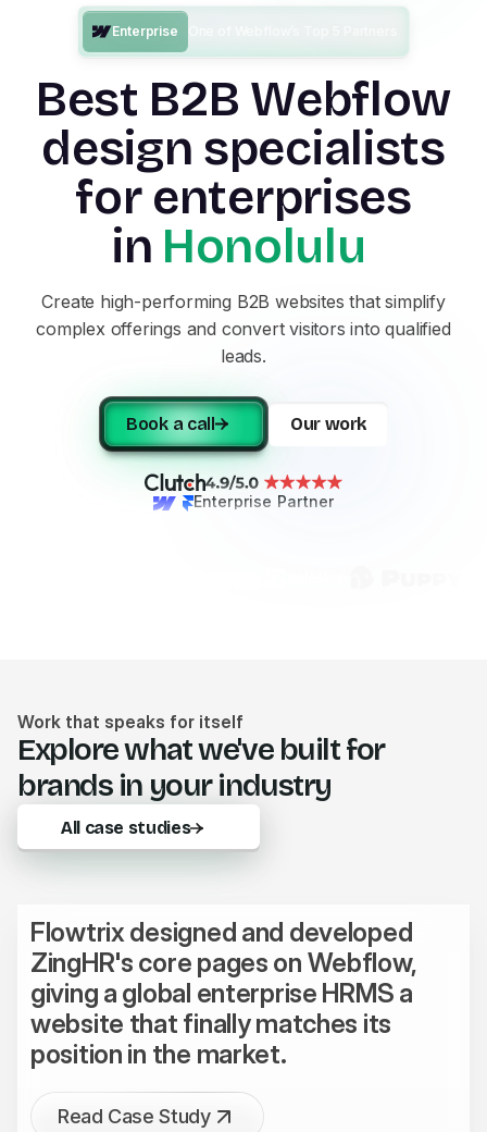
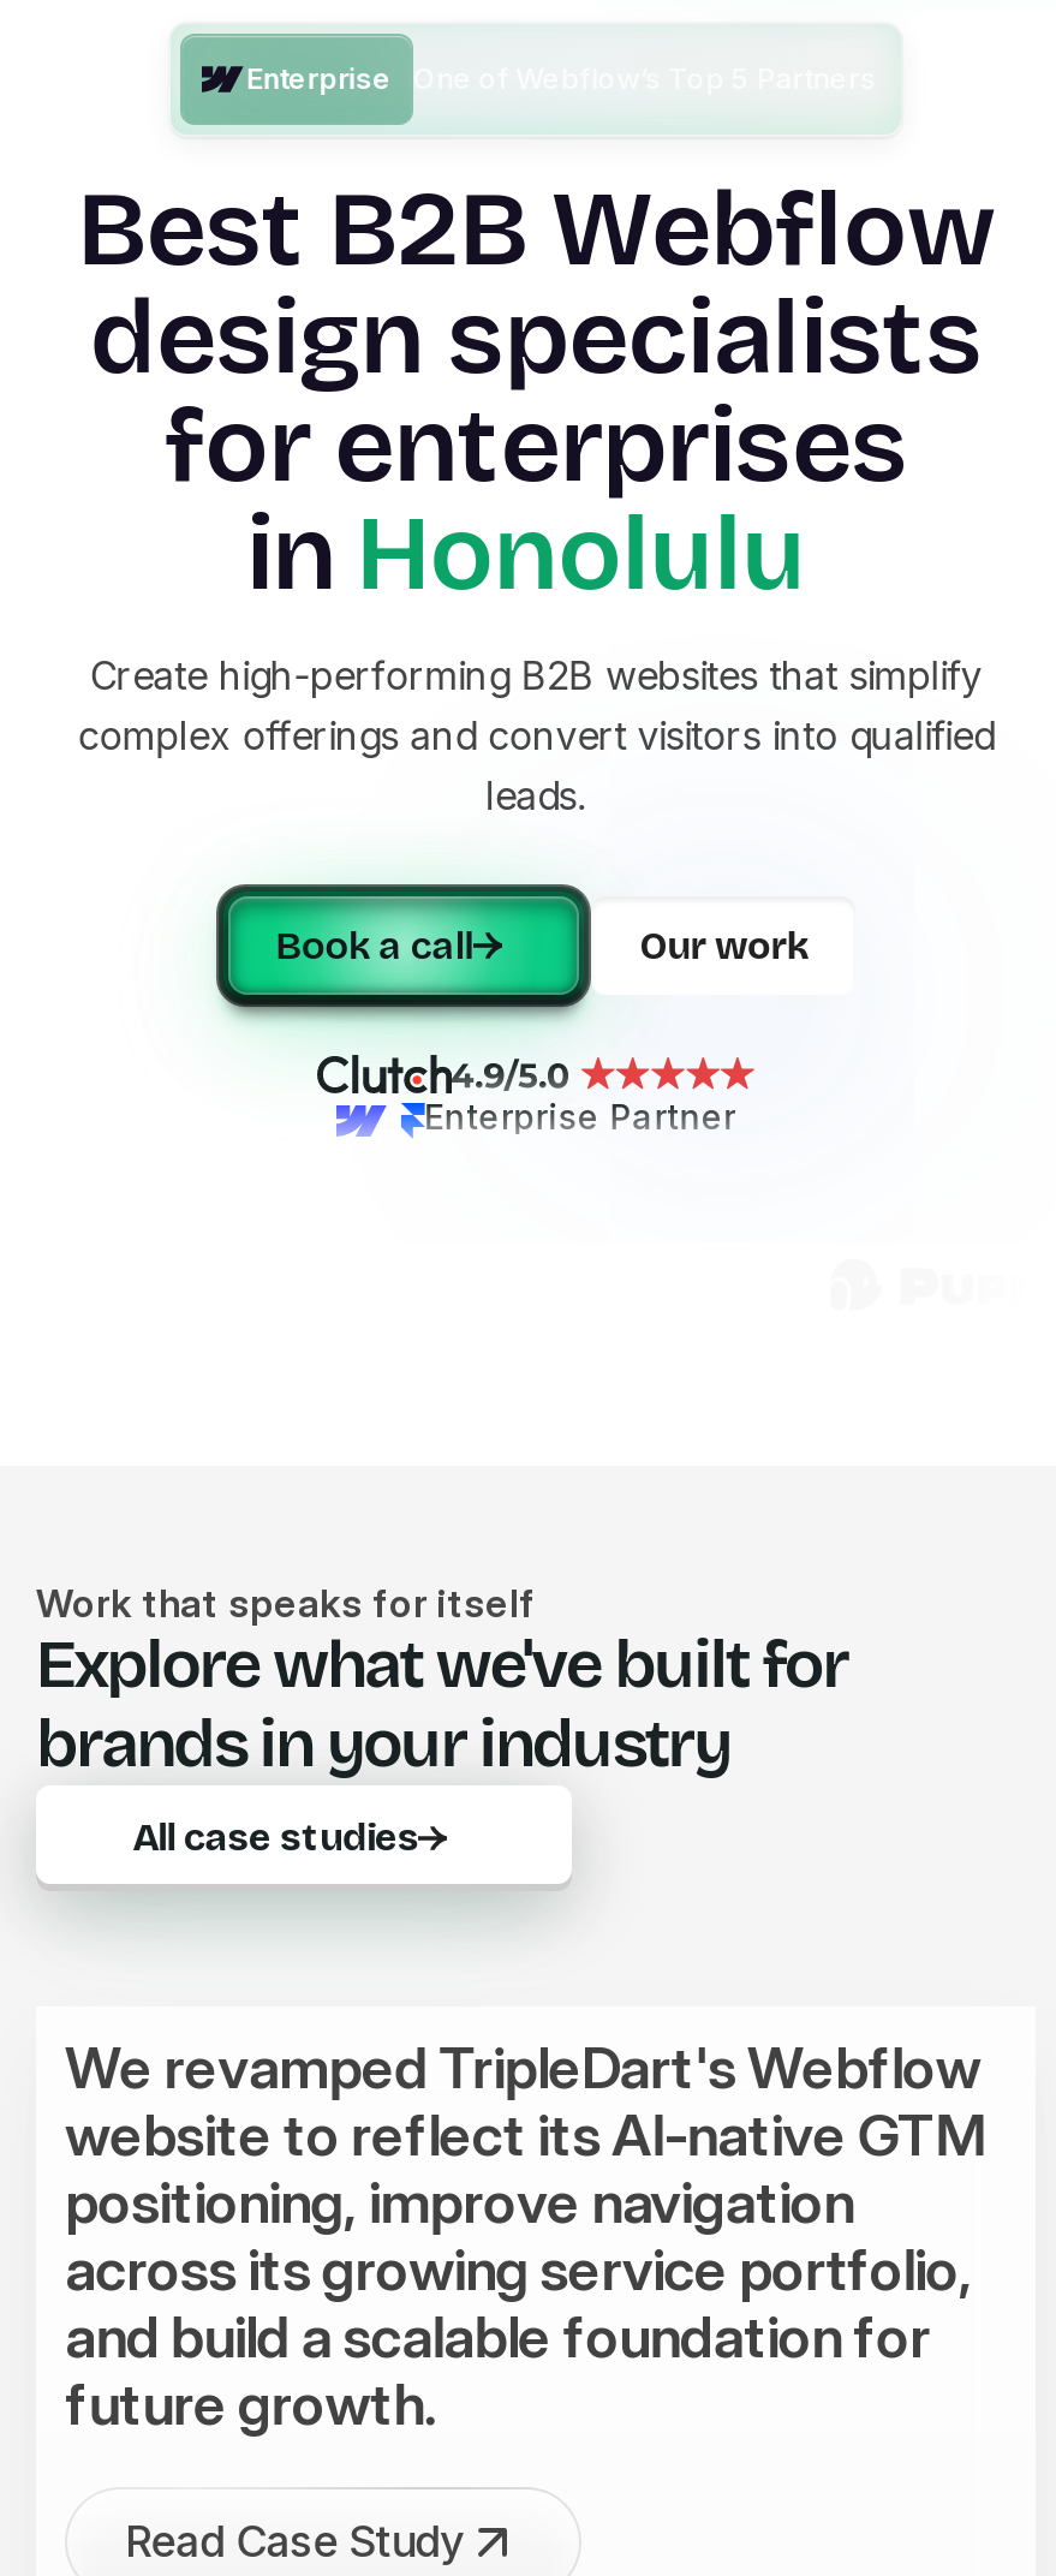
[30,916,417,1070] Flowtrix designed and developed | ZingHR's core pages on Webflow, | giving a global enterprise HRMS a | website that finally matches its | position in the market. -> [65,2033,982,2439] We revamped TripleDart's Webflow | website to reflect its AI-native GTM | positioning, improve navigation | across its growing service portfolio, | and build a scalable foundation for | future growth.

